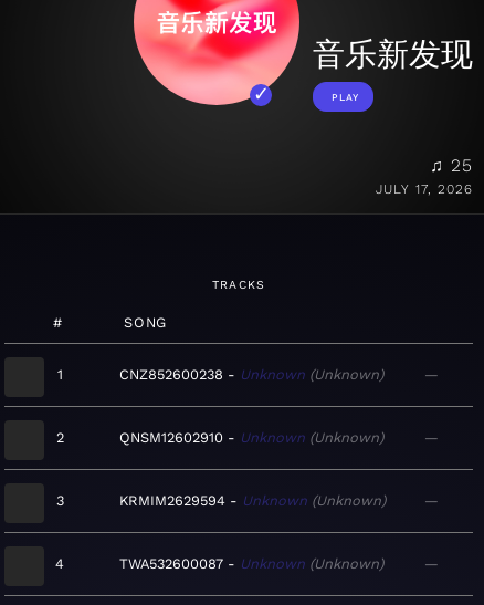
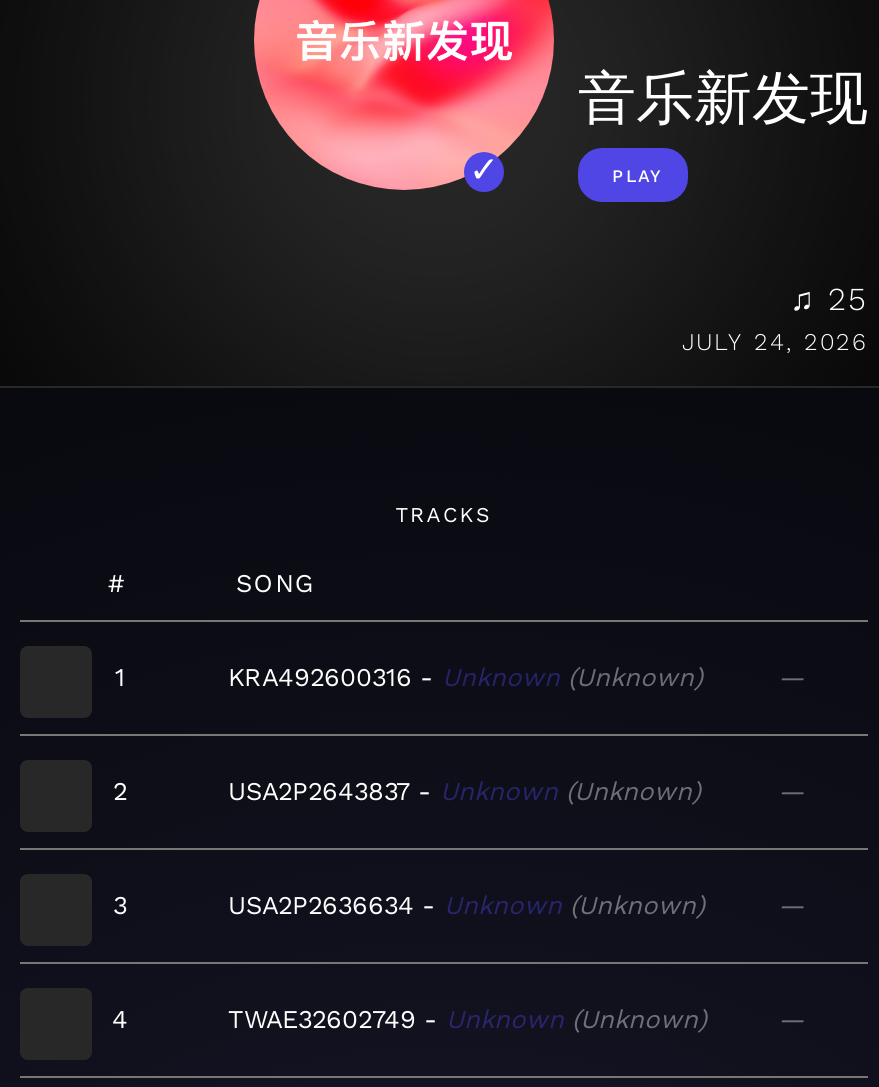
[376,182,473,197] JULY 17, 2026 -> [682,329,868,357] JULY 24, 2026
[119,367,223,383] CNZ852600238 -> [228,663,412,693] KRA492600316
[119,430,223,446] QNSM12602910 -> [228,777,410,807] USA2P2643837
[119,493,225,509] KRMIM2629594 -> [228,891,414,921] USA2P2636634
[119,556,223,572] TWA532600087 -> [228,1005,416,1035] TWAE32602749

